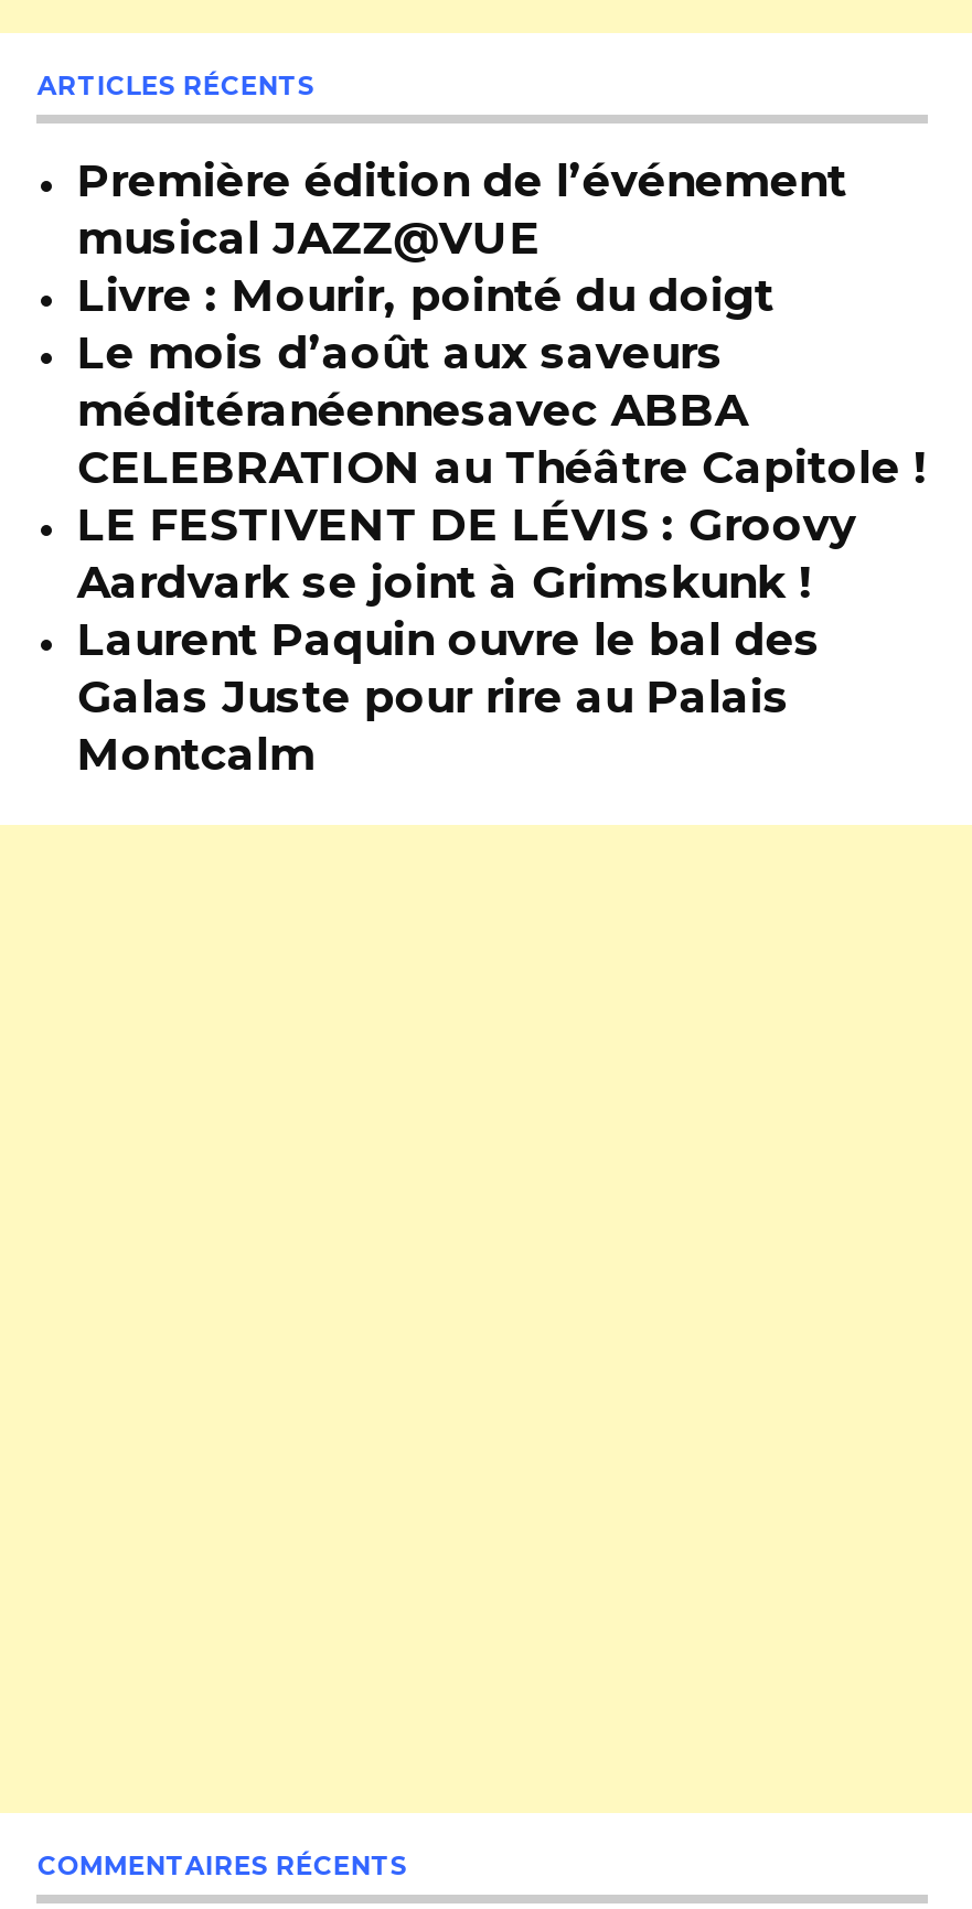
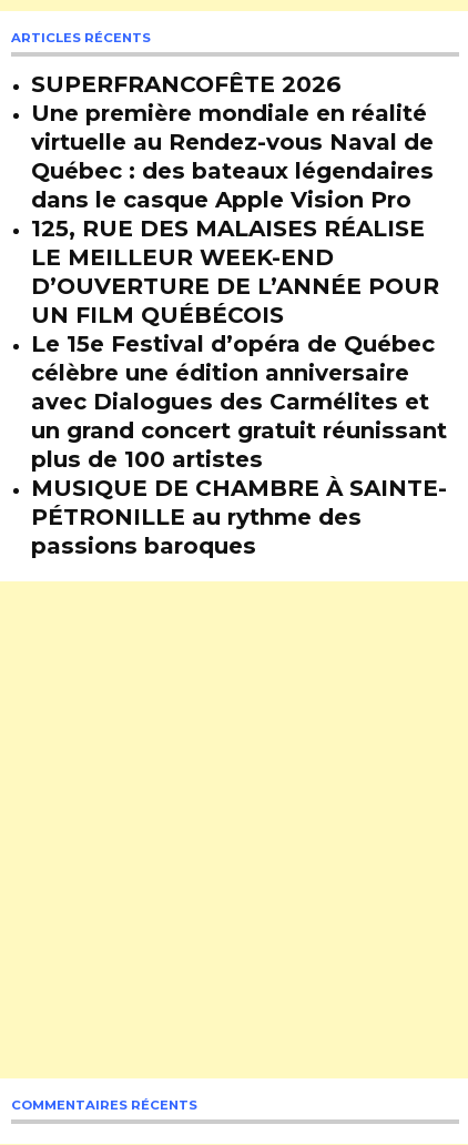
[77,151,927,780] Première édition de l’événement | musical JAZZ@VUE | Livre : Mourir, pointé du doigt | Le mois d’août aux saveurs | méditéranéennesavec ABBA | CELEBRATION au Théâtre Capitole ! | LE FESTIVENT DE LÉVIS : Groovy | Aardvark se joint à Grimskunk ! | Laurent Paquin ouvre le bal des | Galas Juste pour rire au Palais | Montcalm -> [31,70,447,560] SUPERFRANCOFÊTE 2026 | Une première mondiale en réalité | virtuelle au Rendez-vous Naval de | Québec : des bateaux légendaires | dans le casque Apple Vision Pro | 125, RUE DES MALAISES RÉALISE | LE MEILLEUR WEEK-END | D’OUVERTURE DE L’ANNÉE POUR | UN FILM QUÉBÉCOIS | Le 15e Festival d’opéra de Québec | célèbre une édition anniversaire | avec Dialogues des Carmélites et | un grand concert gratuit réunissant | plus de 100 artistes | MUSIQUE DE CHAMBRE À SAINTE- | PÉTRONILLE au rythme des | passions baroques

